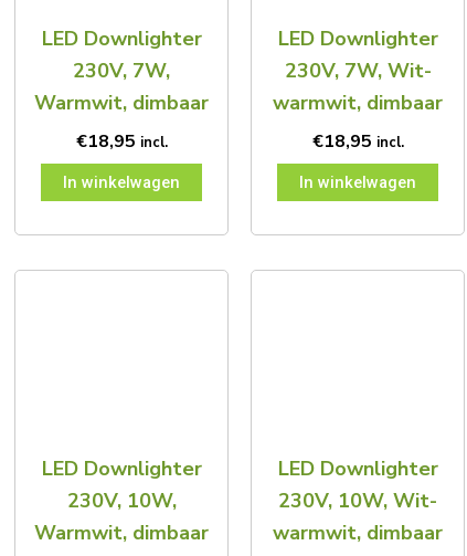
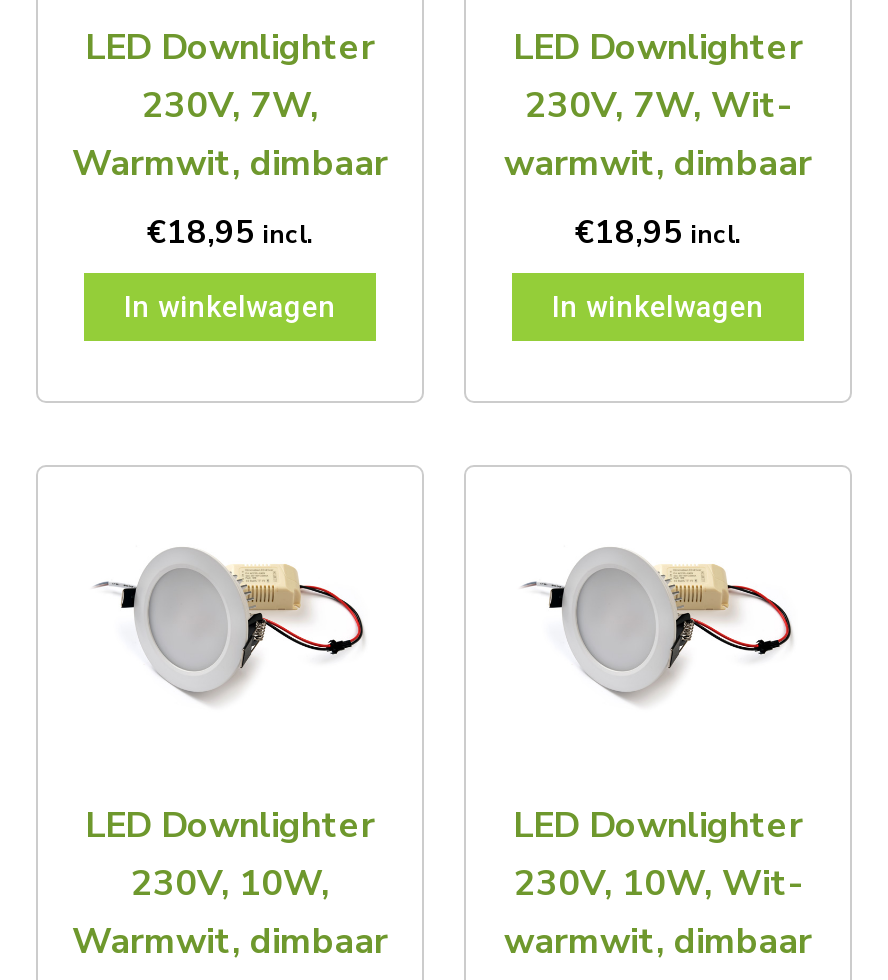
none -> [94,547,366,705] [image]
none -> [522,547,794,705] [image]

